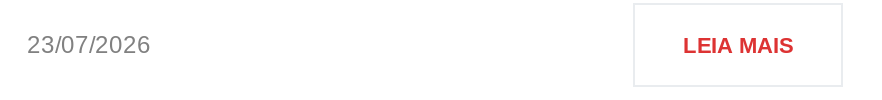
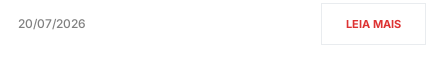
[27,31,151,59] 23/07/2026 -> [18,16,86,31] 20/07/2026

